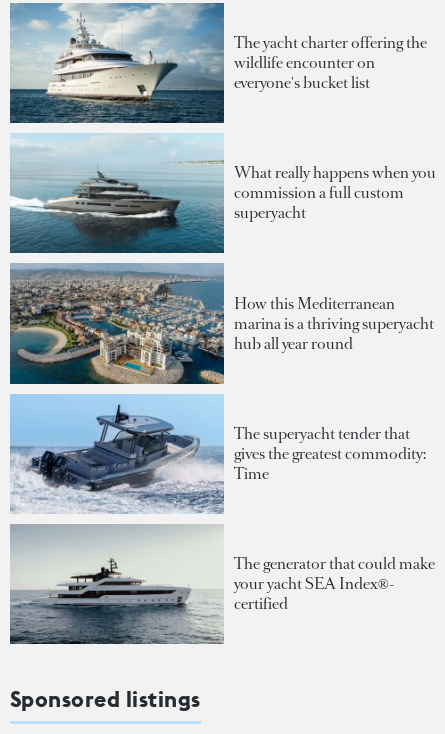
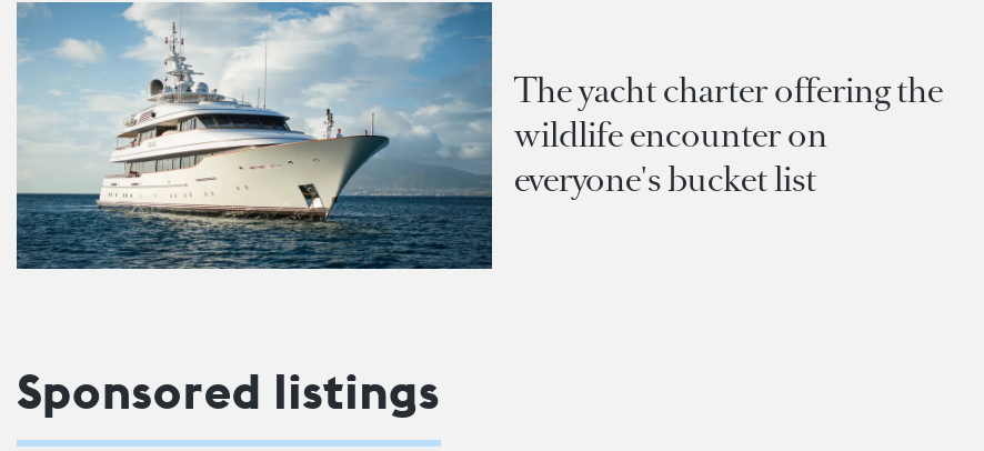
[9,133,436,254] [image] | What really happens when you | commission a full custom | superyacht -> none
[9,262,434,385] [image] | How this Mediterranean | marina is a thriving superyacht | hub all year round -> none
[9,393,426,515] [image] | The superyacht tender that | gives the greatest commodity: | Time -> none
[10,524,435,645] [image] | The generator that could make | your yacht SEA Index®- | certified -> none

